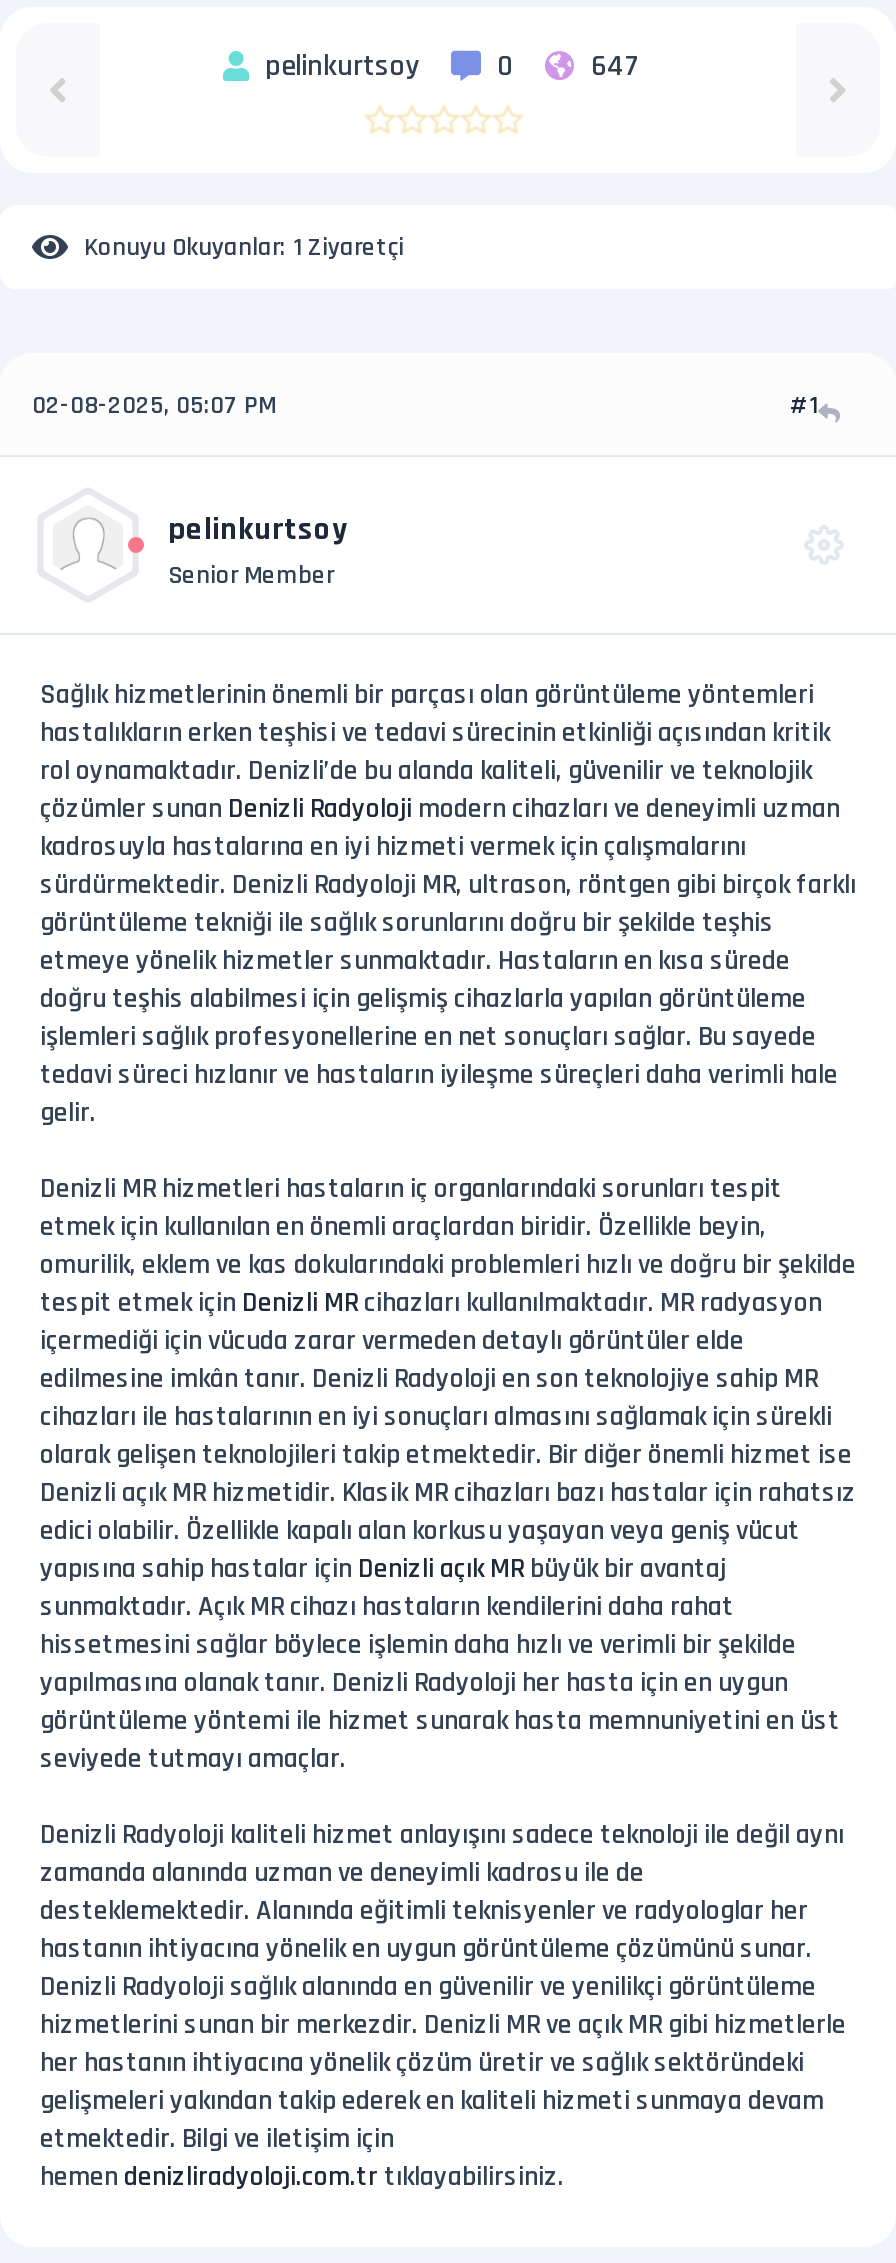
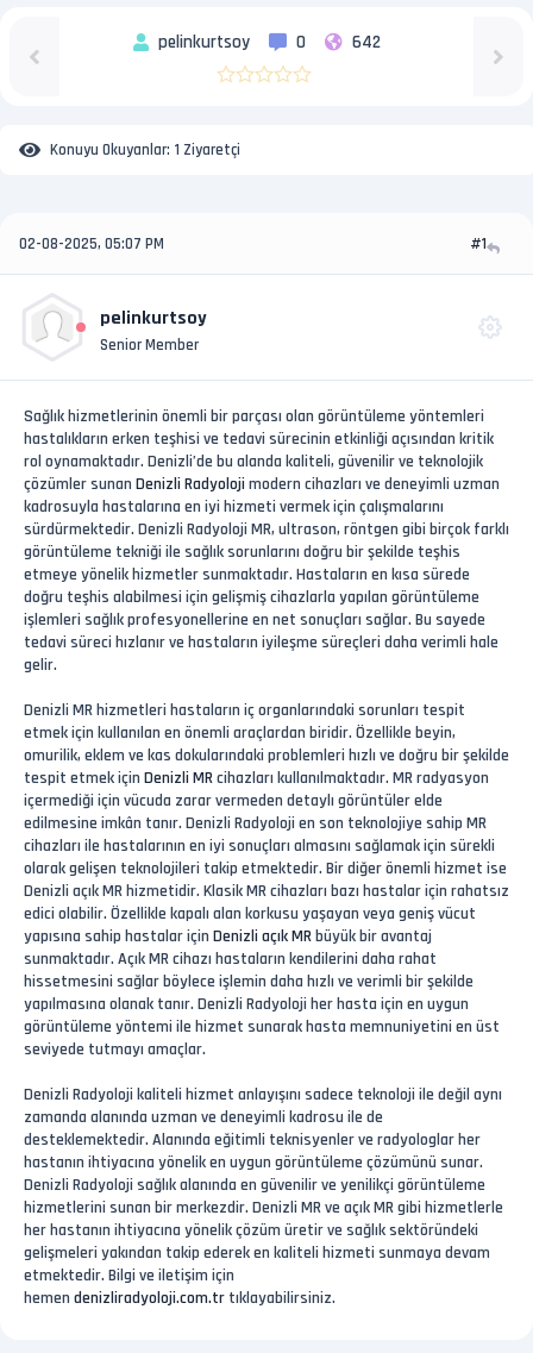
[591,47,641,85] 647 -> [352,31,381,54] 642

